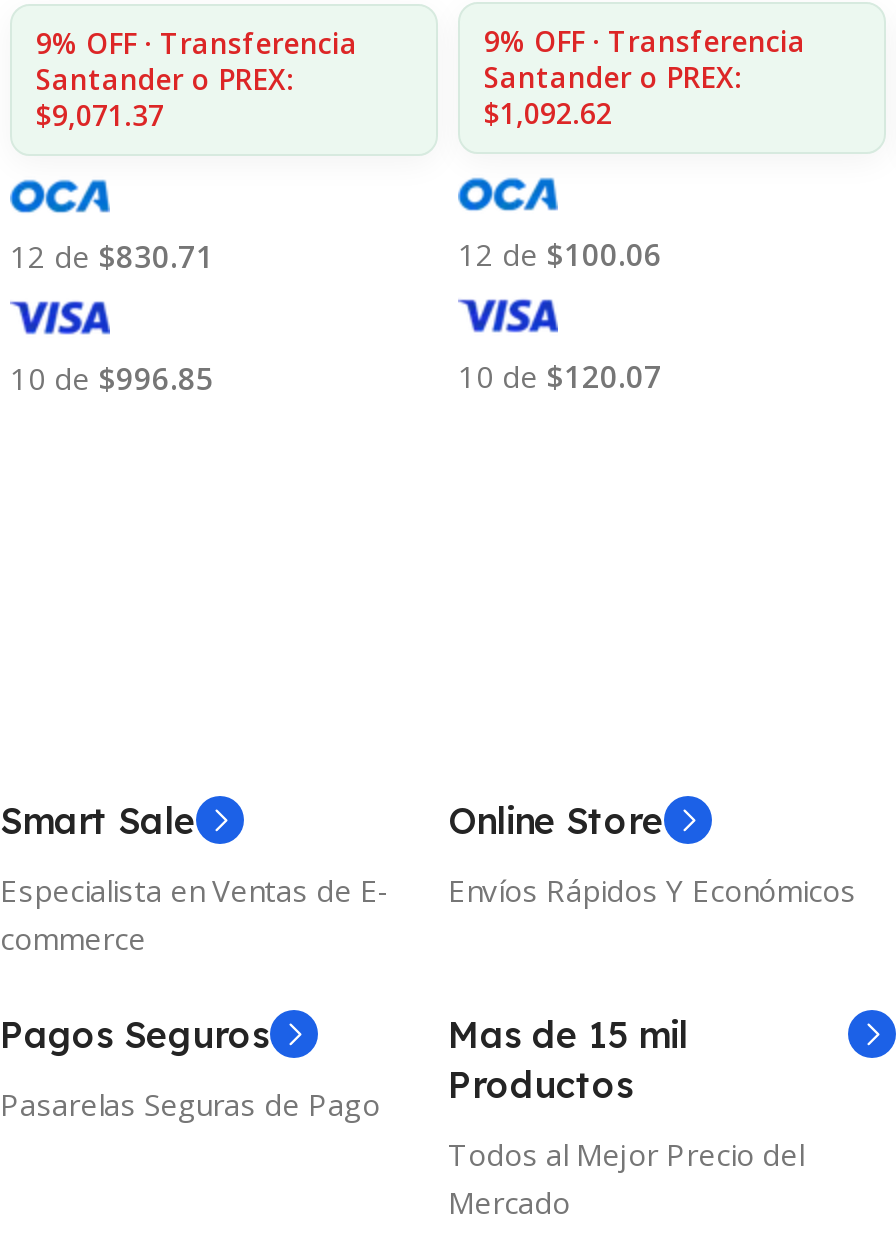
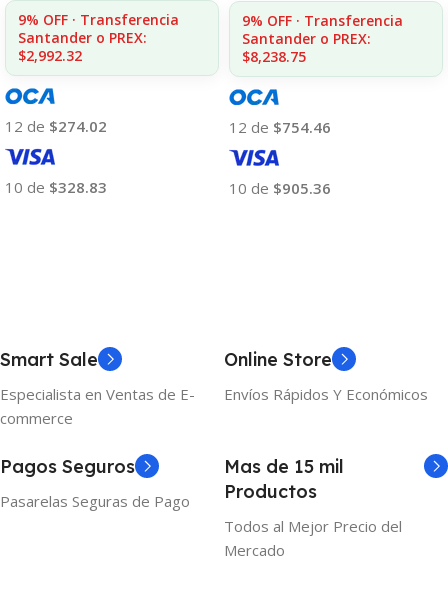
[36,97,164,135] $9,071.37 -> [18,46,82,65] $2,992.32
[484,94,612,132] $1,092.62 -> [242,47,306,66] $8,238.75
[10,237,214,277] 12 de $830.71 -> [5,116,107,136] 12 de $274.02
[458,234,662,274] 12 de $100.06 -> [229,117,331,137] 12 de $754.46
[10,359,214,399] 10 de $996.85 -> [5,177,107,197] 10 de $328.83
[458,356,662,396] 10 de $120.07 -> [229,178,331,198] 10 de $905.36

